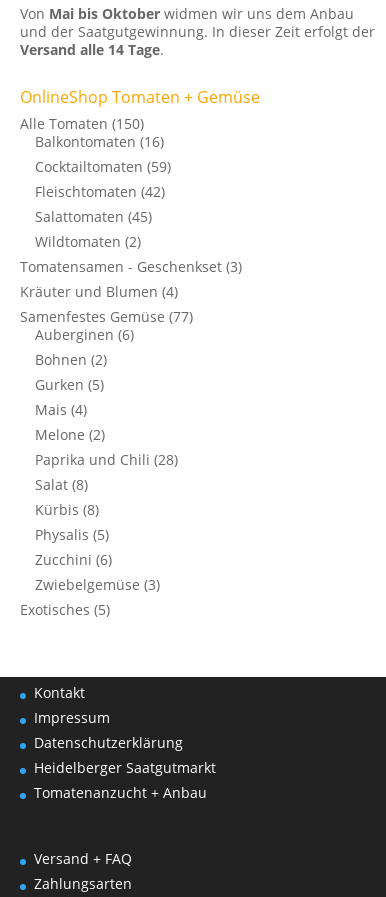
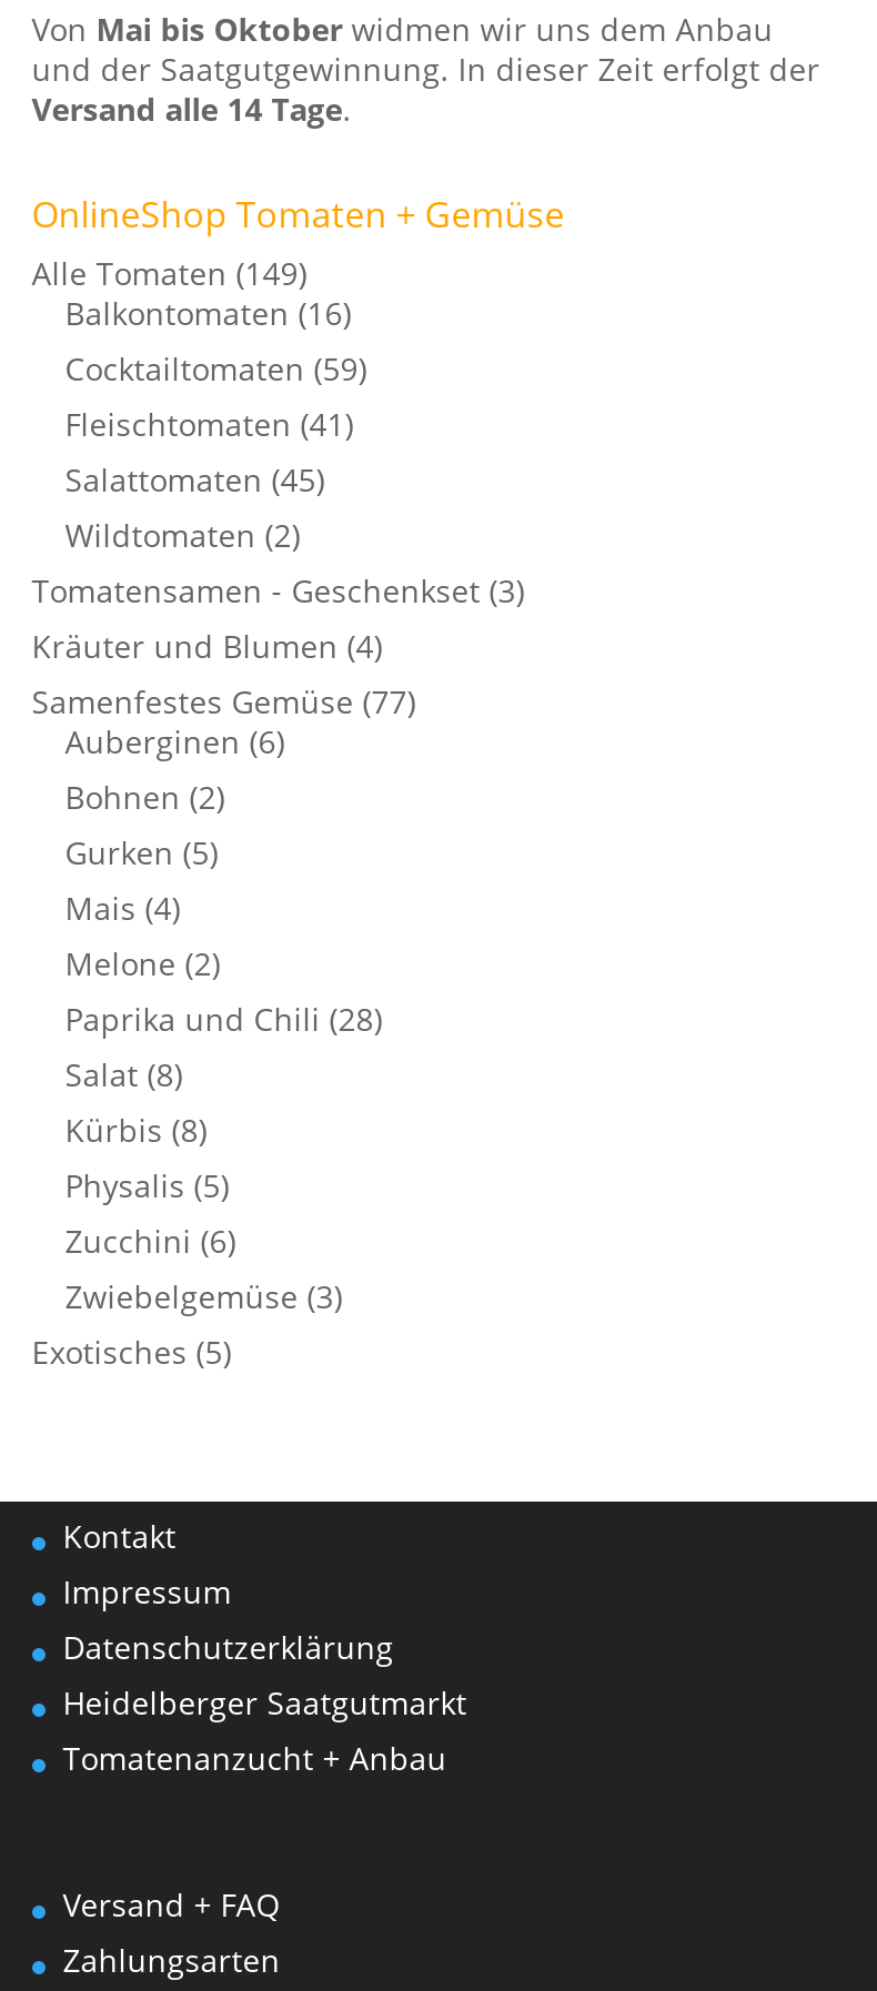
[20,114,144,133] Alle Tomaten (150) -> [32,253,307,295] Alle Tomaten (149)
[35,182,165,201] Fleischtomaten (42) -> [65,404,354,446] Fleischtomaten (41)

